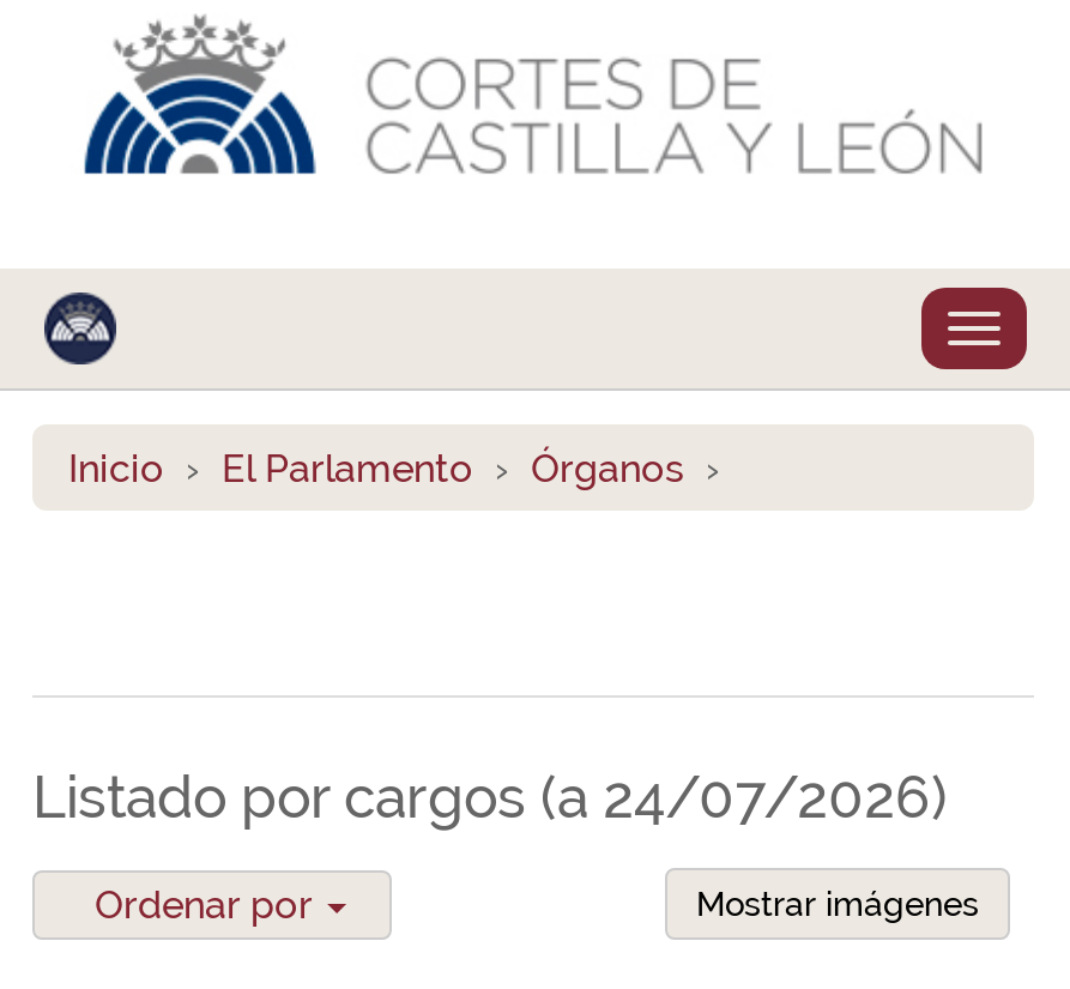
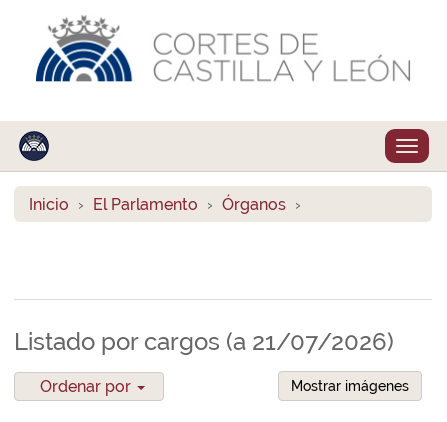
[32,762,948,832] Listado por cargos (a 24/07/2026) -> [14,327,394,356] Listado por cargos (a 21/07/2026)

